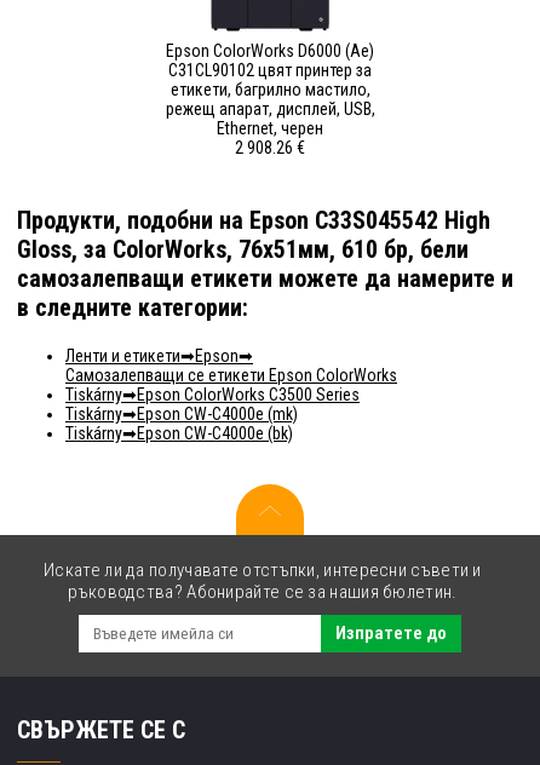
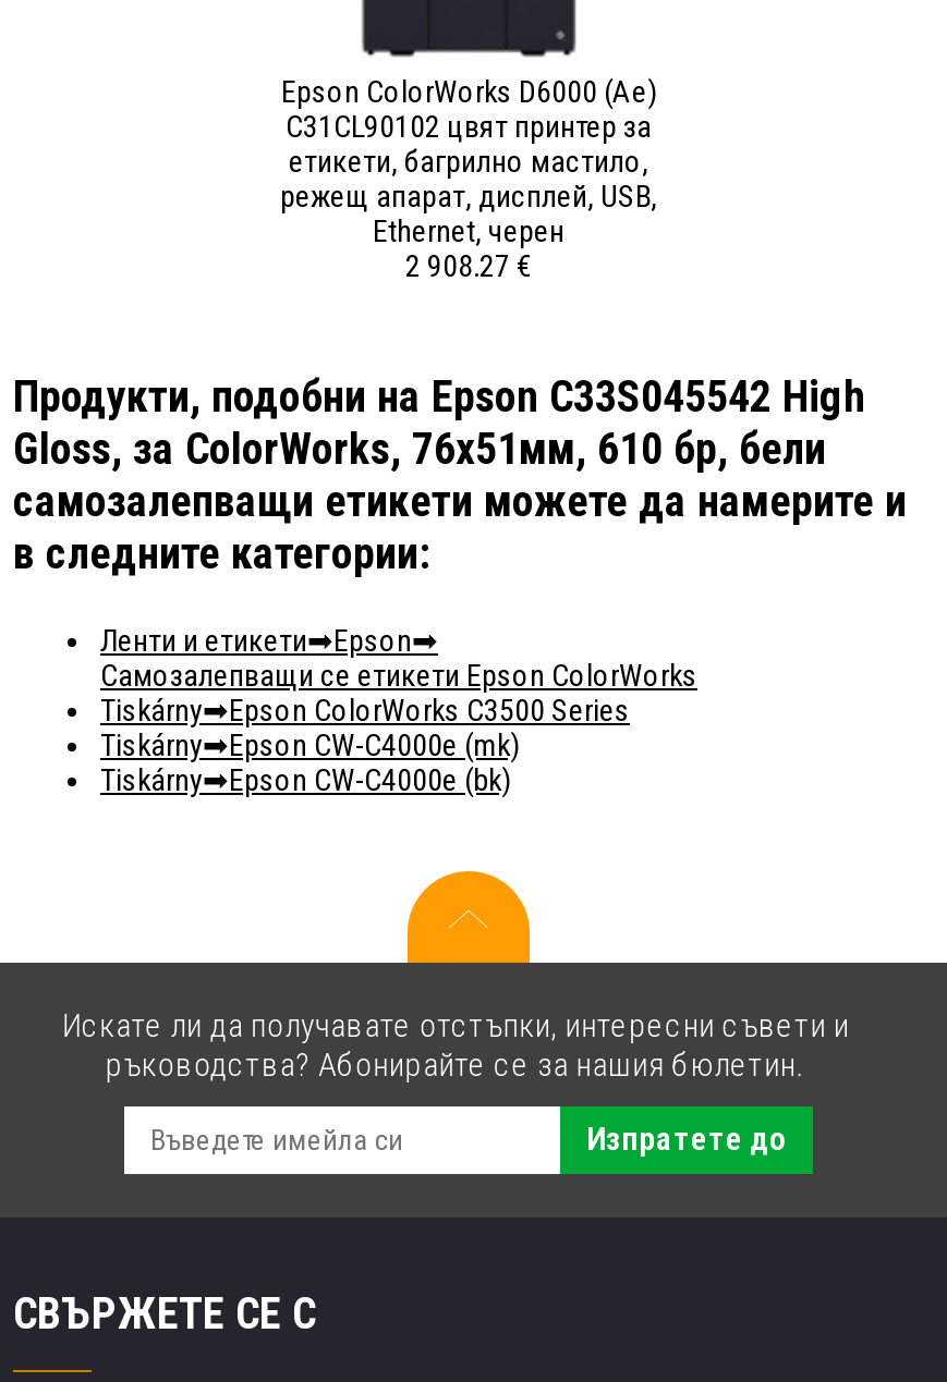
[235,138,305,157] 2 908.26 € -> [405,248,532,282] 2 908.27 €

